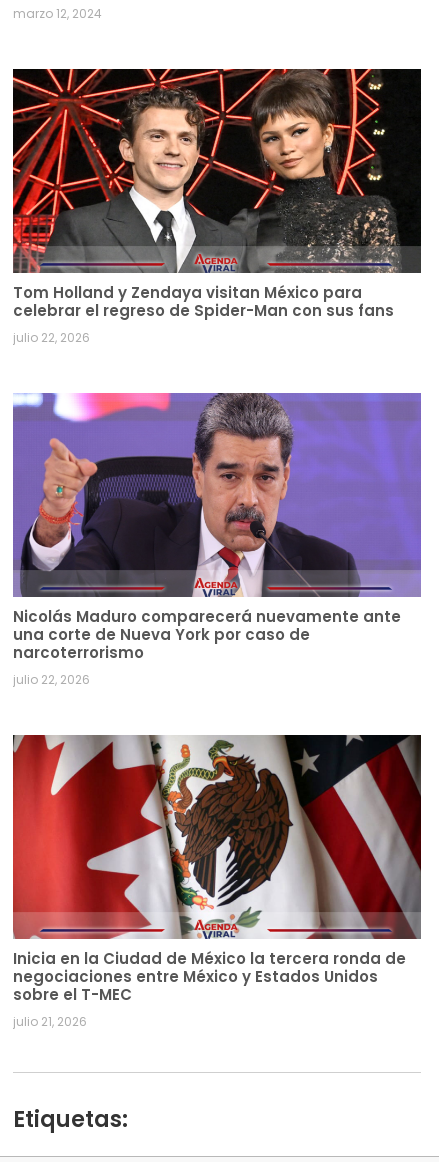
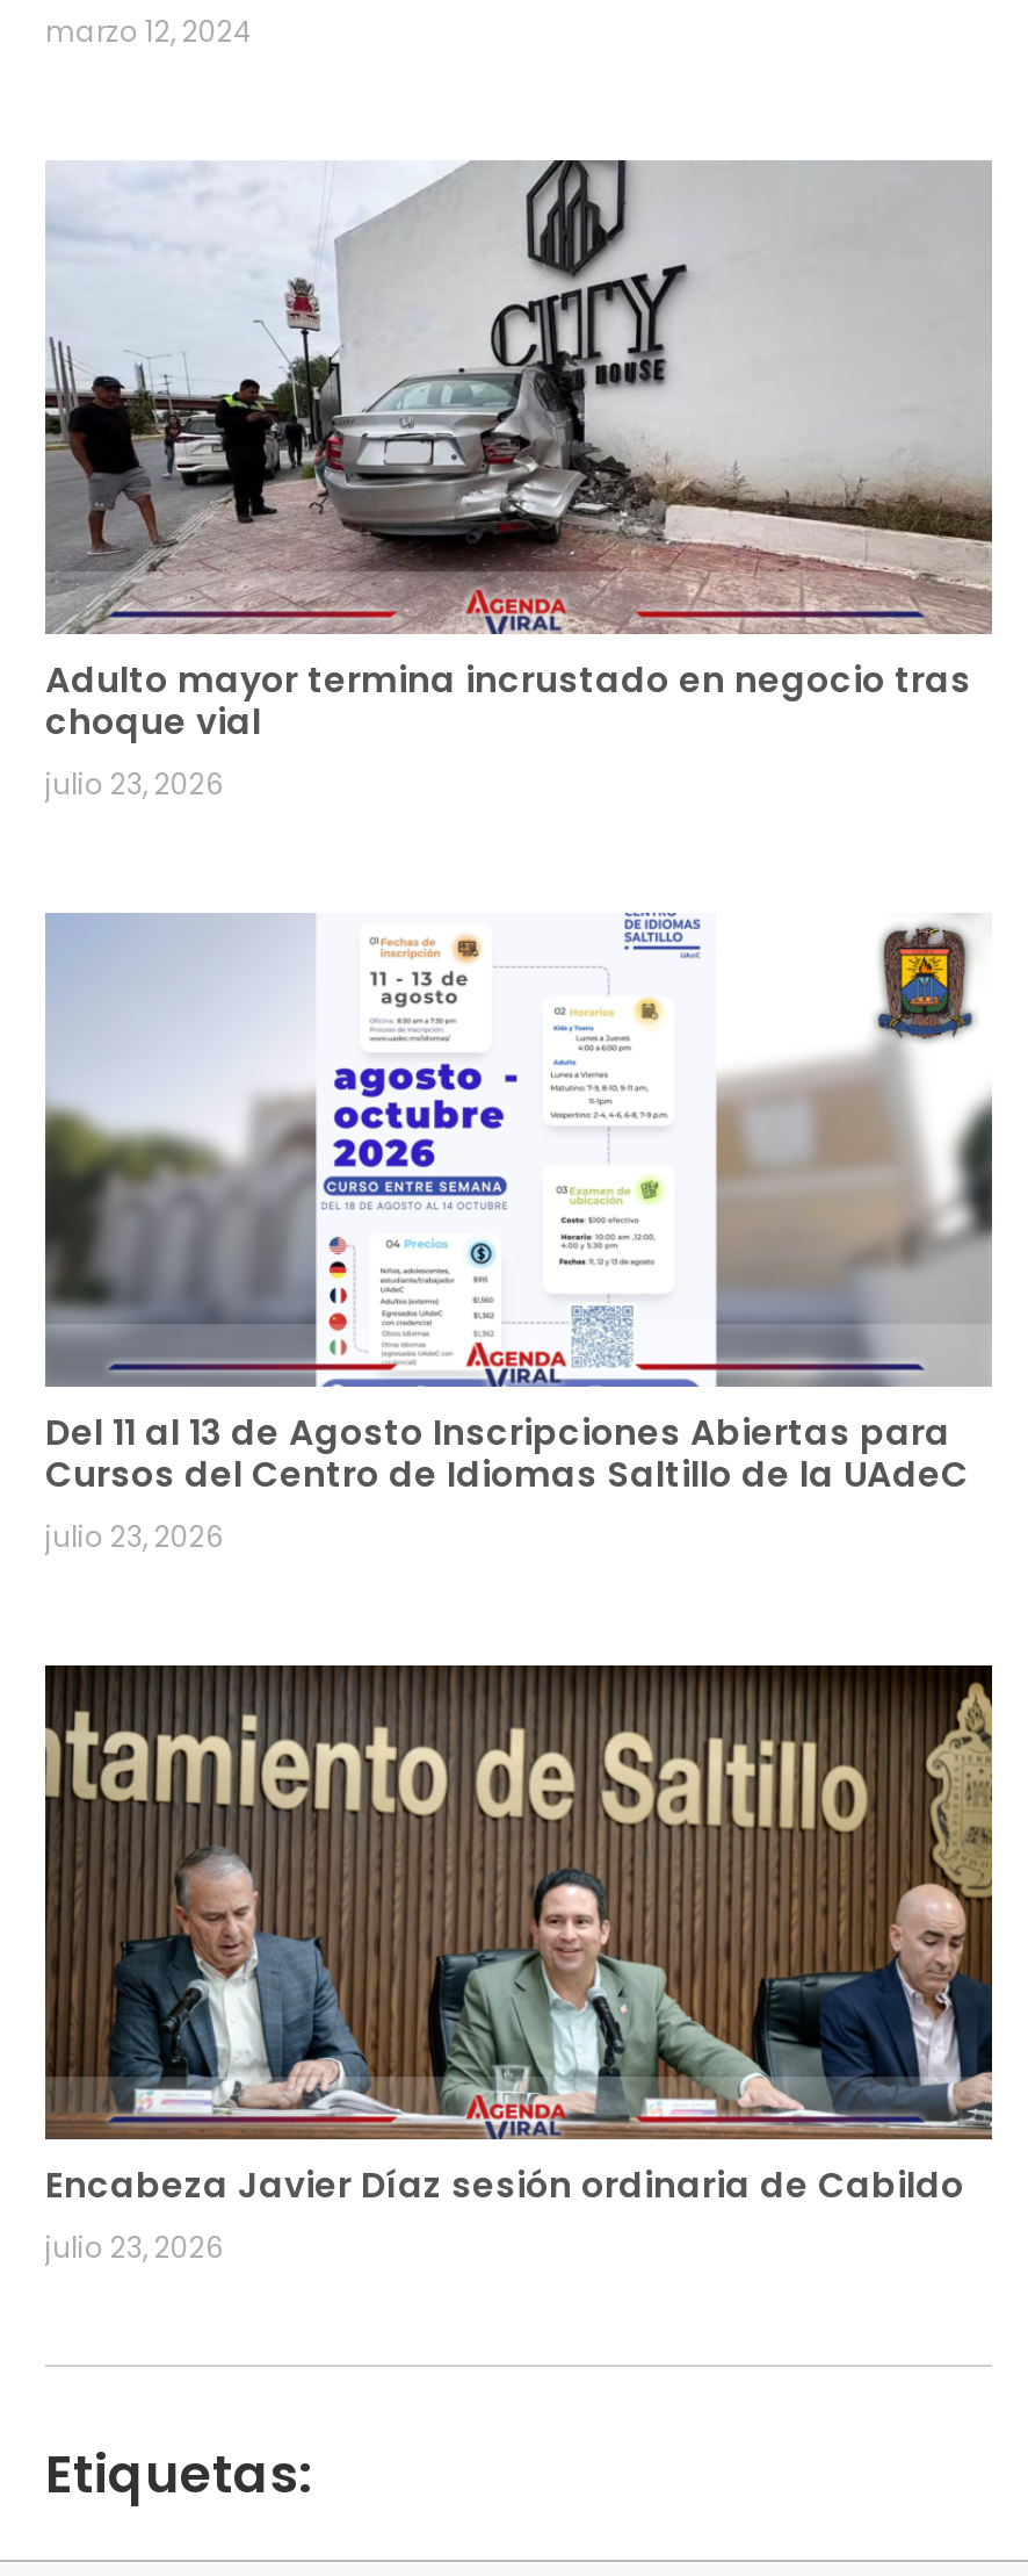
[12,68,421,346] [image] | Tom Holland y Zendaya visitan México para | celebrar el regreso de Spider-Man con sus fans | julio 22, 2026 -> [43,160,992,803] [image] | Adulto mayor termina incrustado en negocio tras | choque vial | julio 23, 2026
[13,392,422,688] [image] | Nicolás Maduro comparecerá nuevamente ante | una corte de Nueva York por caso de | narcoterrorismo | julio 22, 2026 -> [43,913,994,1556] [image] | Del 11 al 13 de Agosto Inscripciones Abiertas para | Cursos del Centro de Idiomas Saltillo de la UAdeC | julio 23, 2026
[12,734,422,922] [image] -> [43,1663,994,2058] [image]
[13,948,406,1030] Inicia en la Ciudad de México la tercera ronda de | negociaciones entre México y Estados Unidos | sobre el T-MEC | julio 21, 2026 -> [45,2160,964,2266] Encabeza Javier Díaz sesión ordinaria de Cabildo | julio 23, 2026

